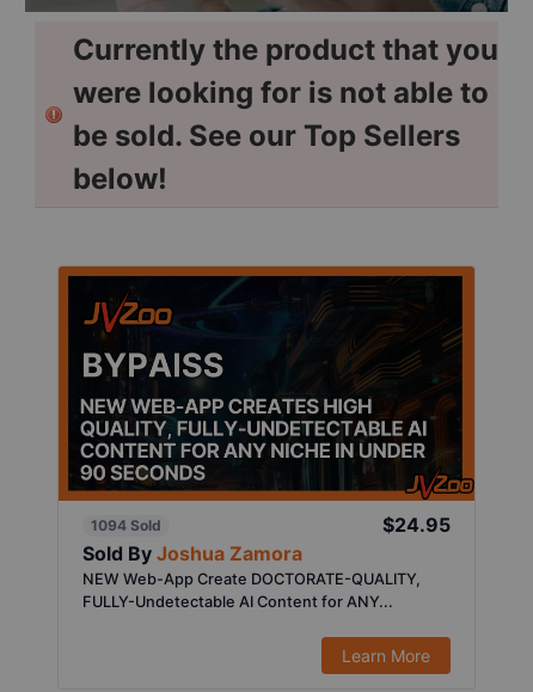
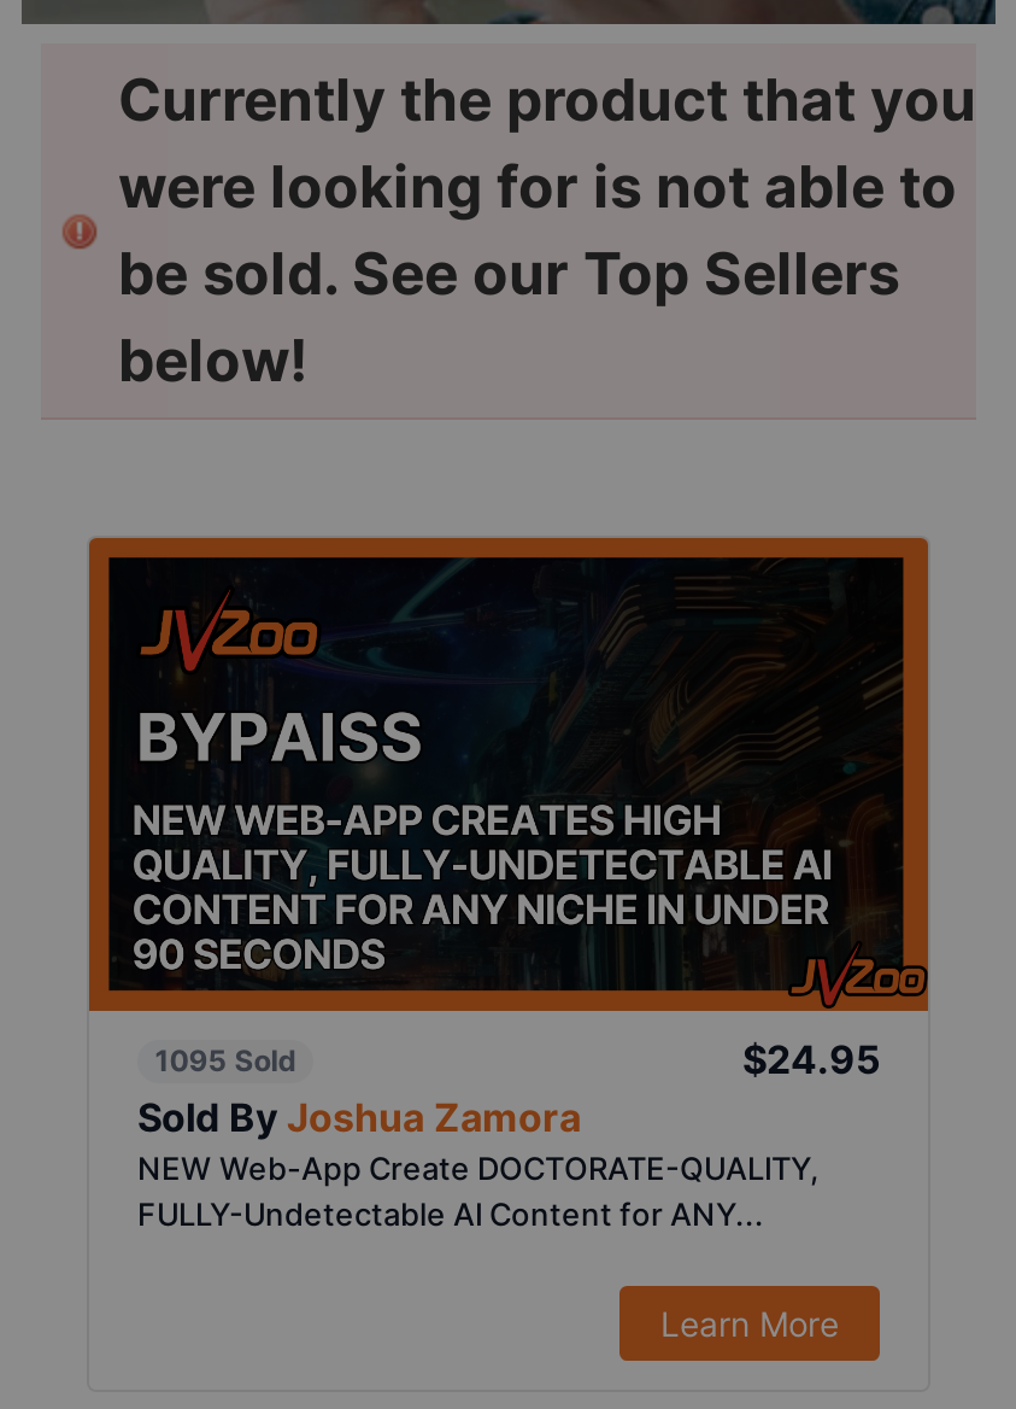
[91,516,162,534] 1094 Sold -> [155,1042,297,1078] 1095 Sold

